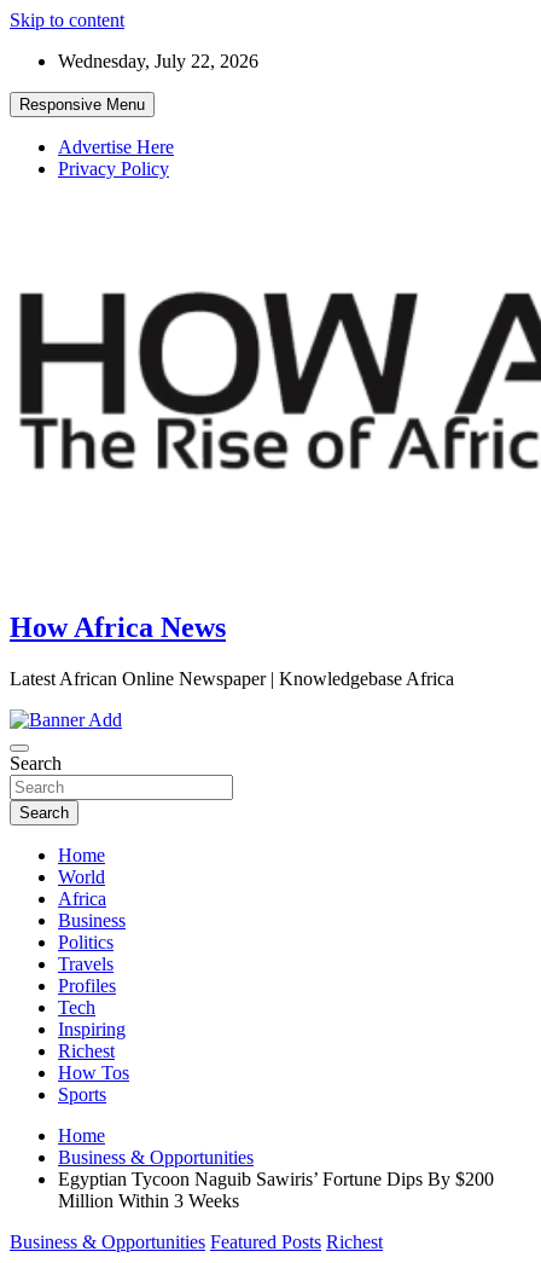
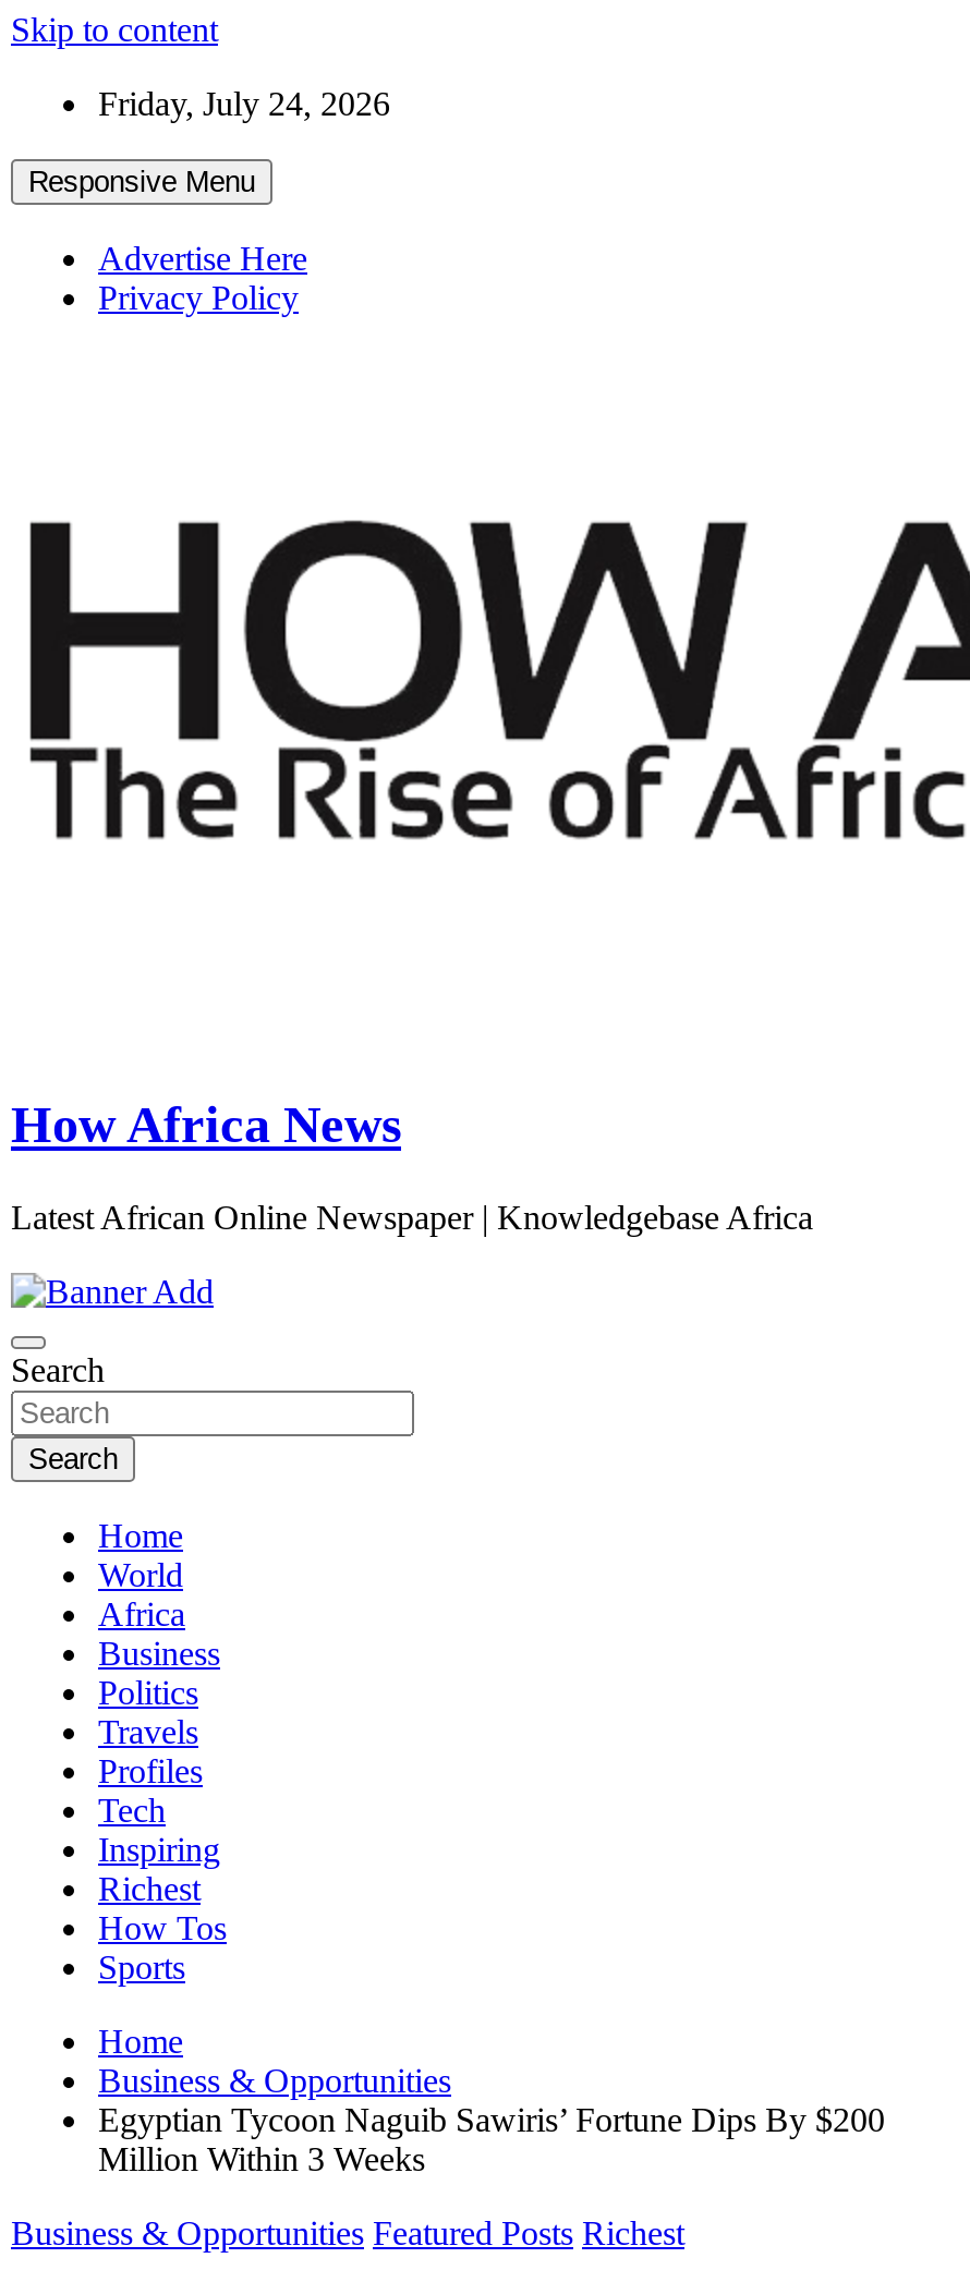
[58,51,258,71] Wednesday, July 22, 2026 -> [98,85,390,122] Friday, July 24, 2026

